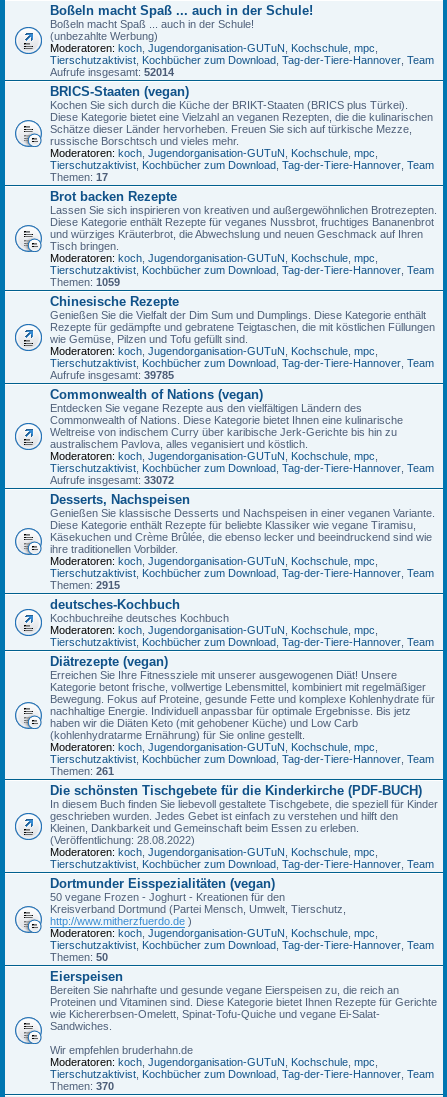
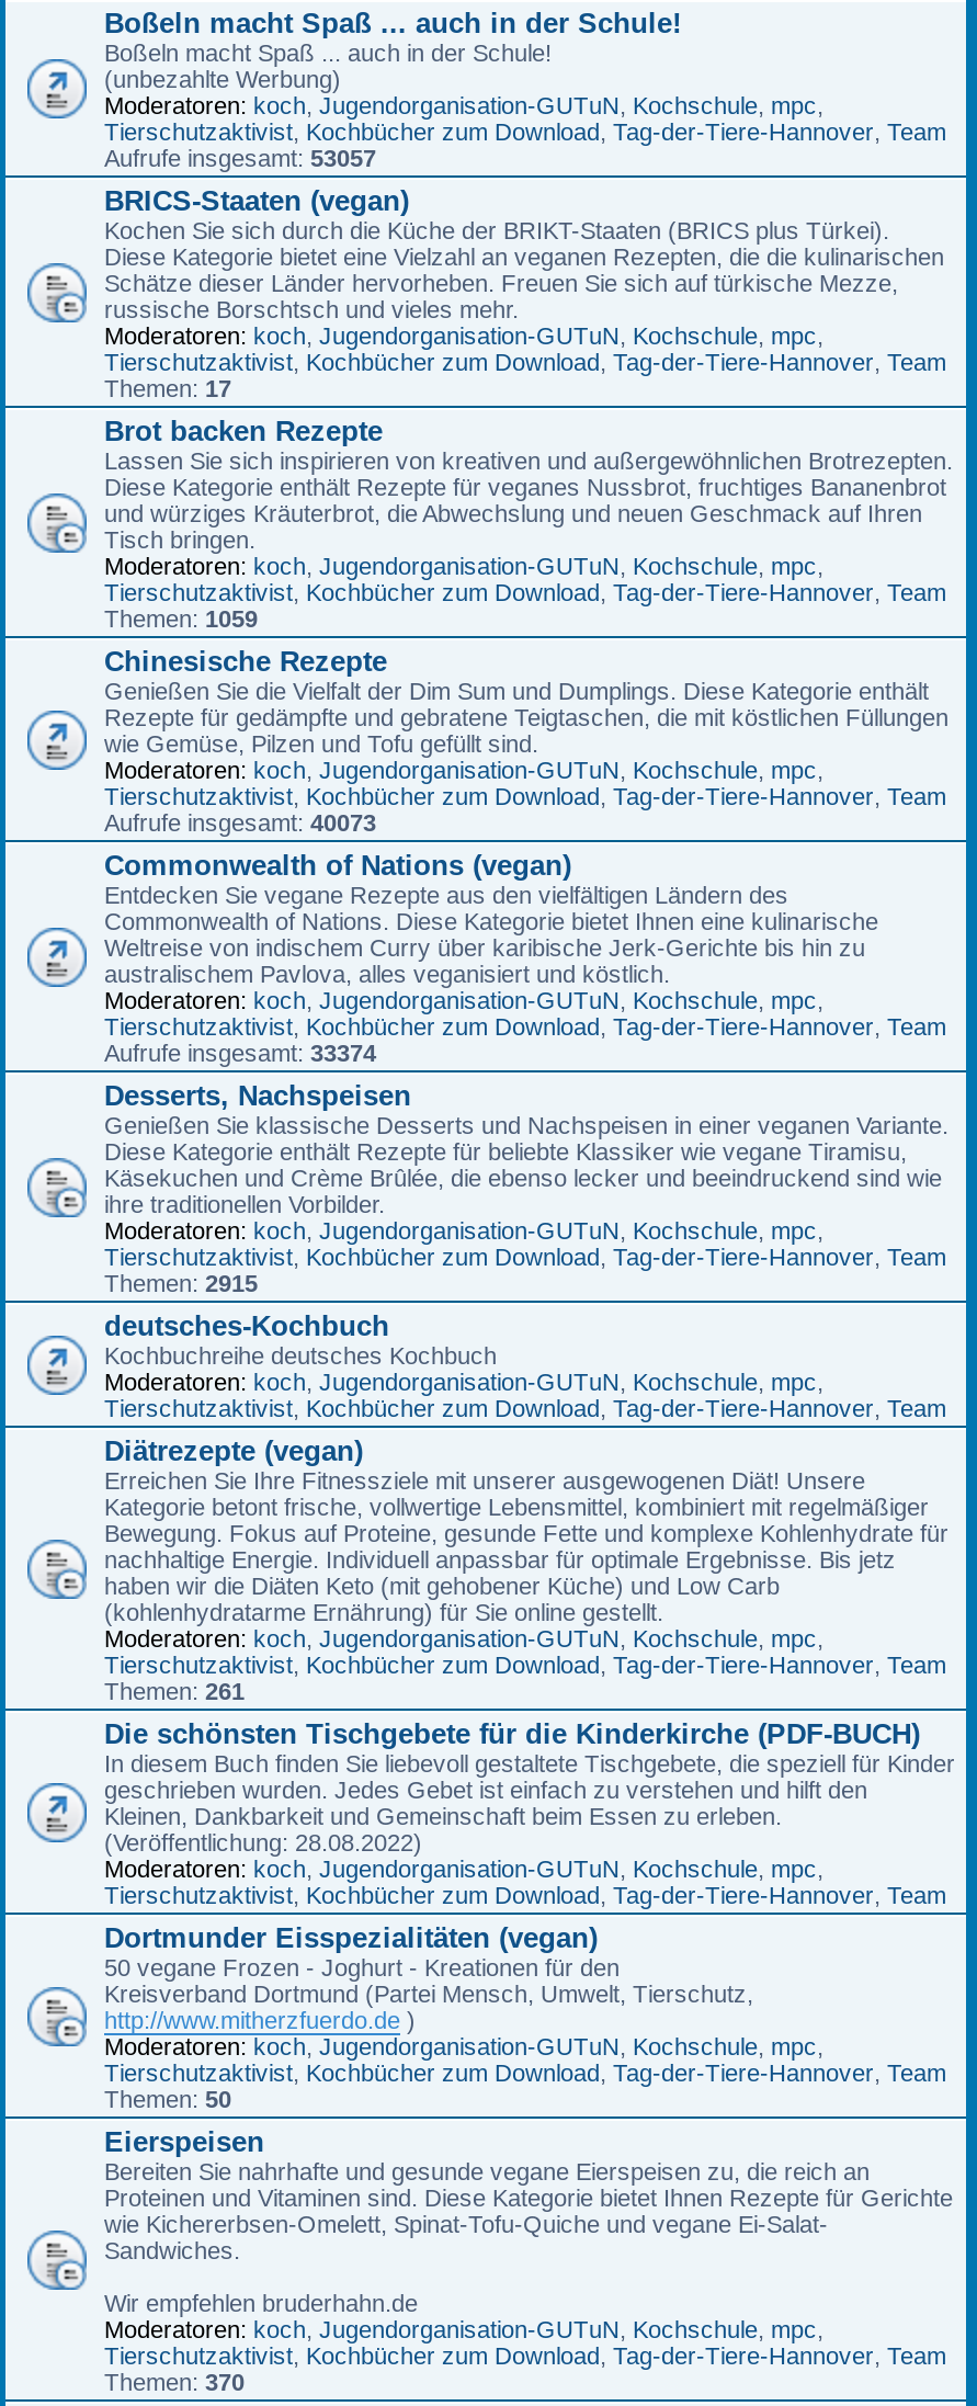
[50,66,174,78] Aufrufe insgesamt: 52014 -> [104,145,376,171] Aufrufe insgesamt: 53057
[50,369,174,381] Aufrufe insgesamt: 39785 -> [104,809,376,836] Aufrufe insgesamt: 40073
[50,474,174,486] Aufrufe insgesamt: 33072 -> [104,1040,376,1066] Aufrufe insgesamt: 33374

